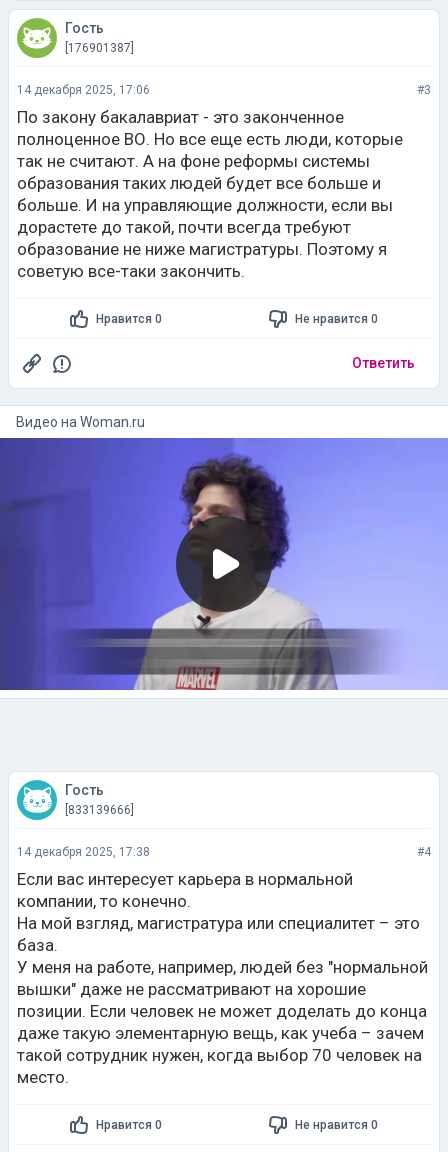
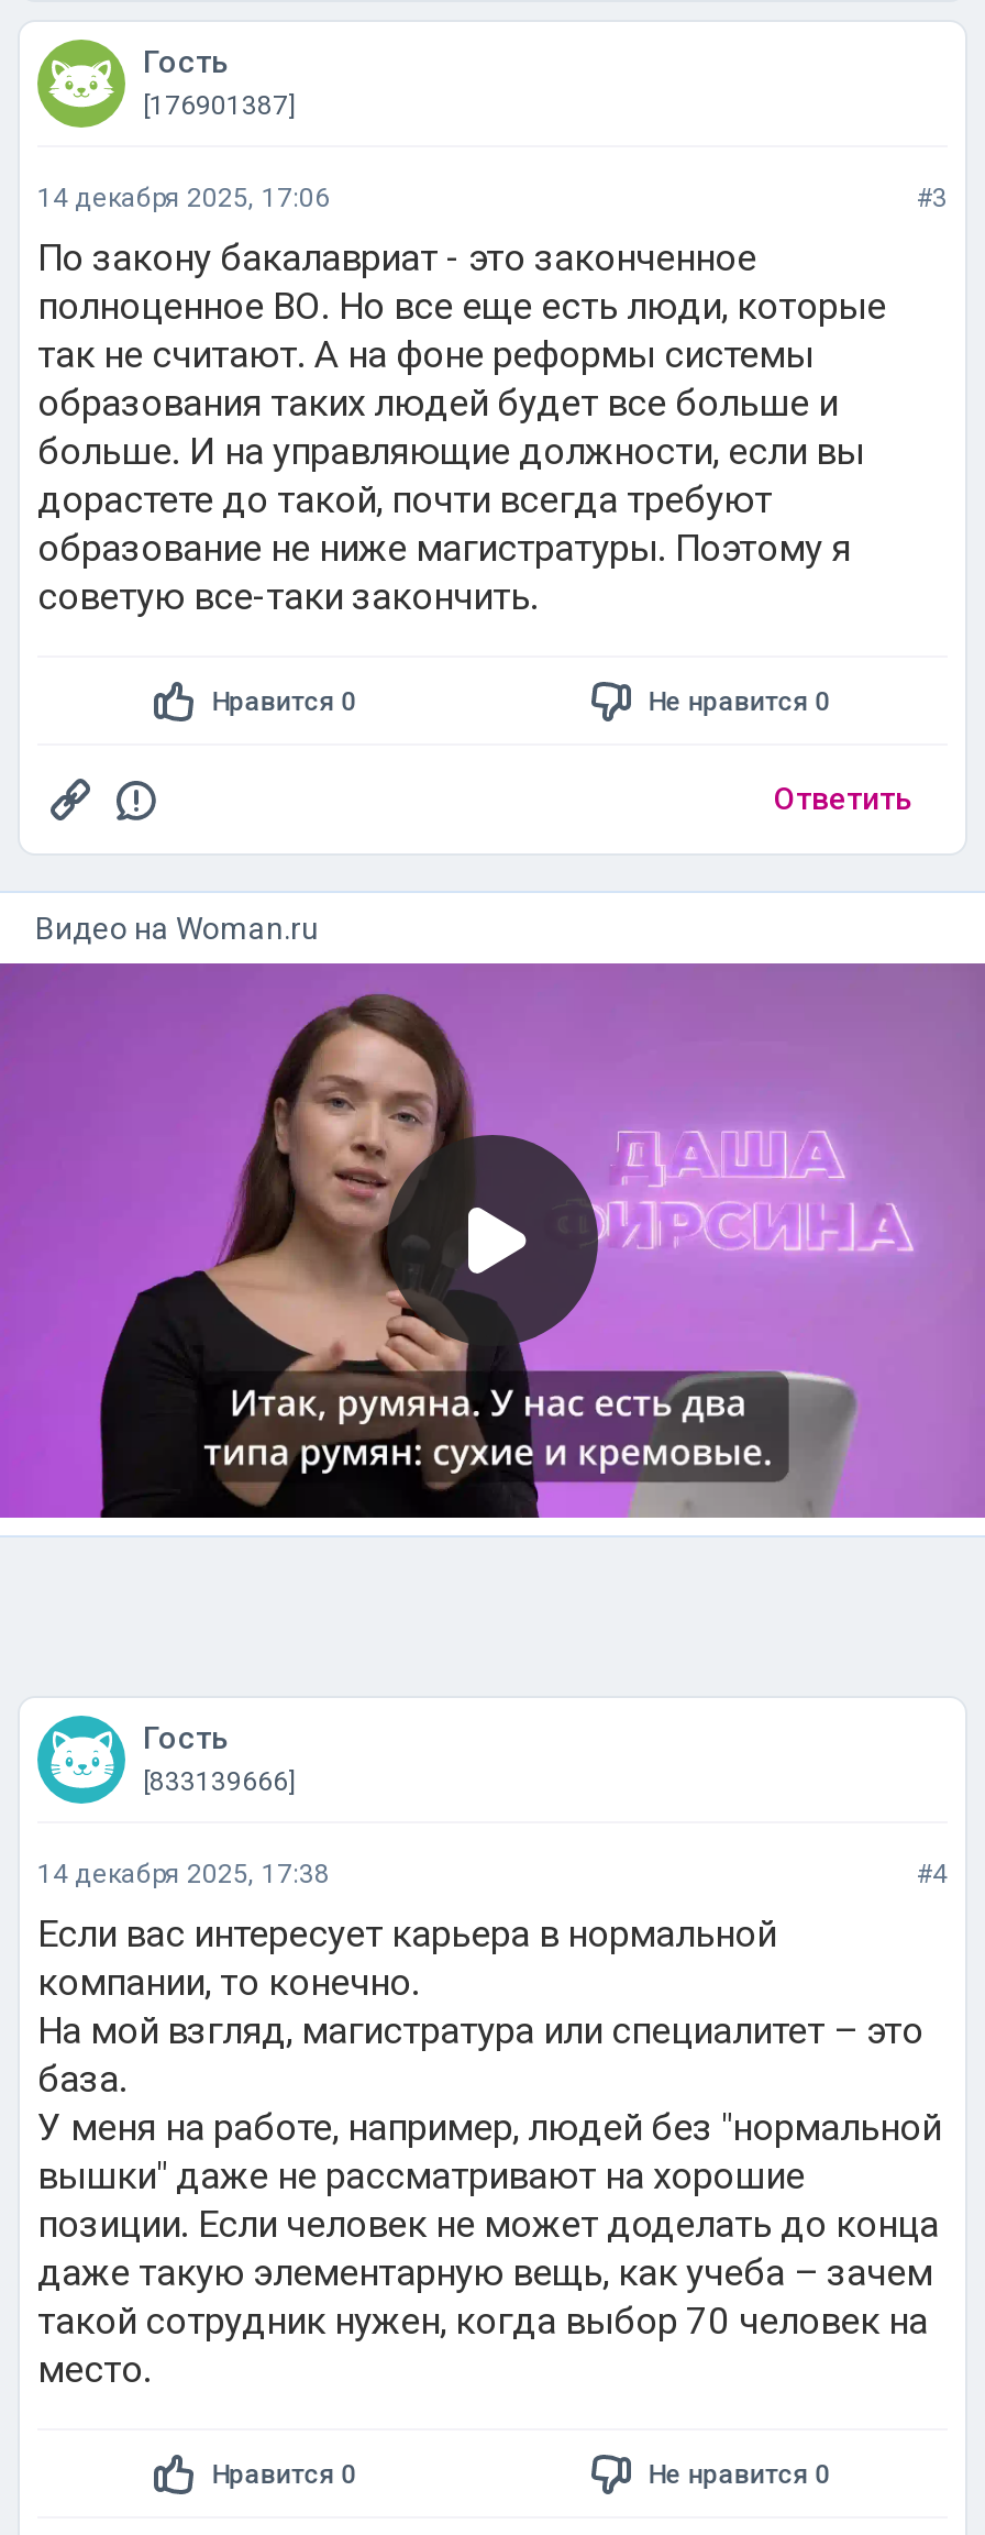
[3,437,445,691] [image] -> [7,963,978,1520] [image]

